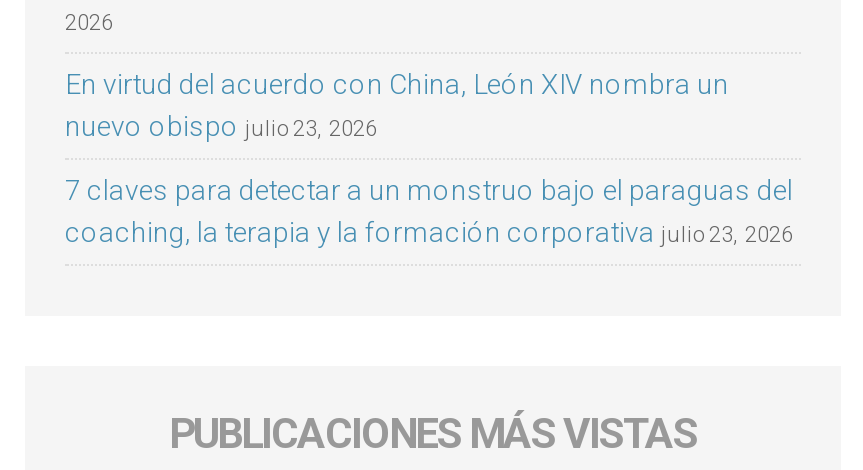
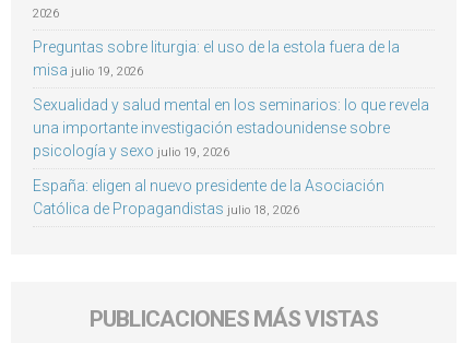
[65,68,793,248] En virtud del acuerdo con China, León XIV nombra un | nuevo obispo julio 23, 2026 | 7 claves para detectar a un monstruo bajo el paraguas del | coaching, la terapia y la formación corporativa julio 23, 2026 -> [33,38,429,218] Preguntas sobre liturgia: el uso de la estola fuera de la | misa julio 19, 2026 | Sexualidad y salud mental en los seminarios: lo que revela | una importante investigación estadounidense sobre | psicología y sexo julio 19, 2026 | España: eligen al nuevo presidente de la Asociación | Católica de Propagandistas julio 18, 2026

